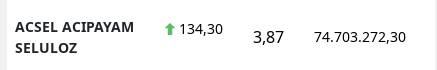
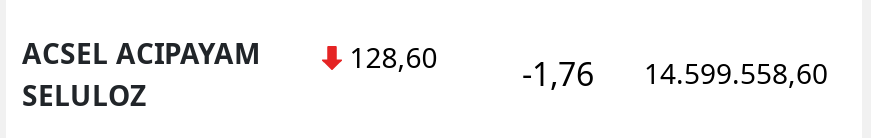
[179,19,223,38] 134,30 -> [350,37,438,75] 128,60
[253,26,284,48] 3,87 -> [522,51,594,95] -1,76
[314,27,406,46] 74.703.272,30 -> [644,53,828,91] 14.599.558,60

